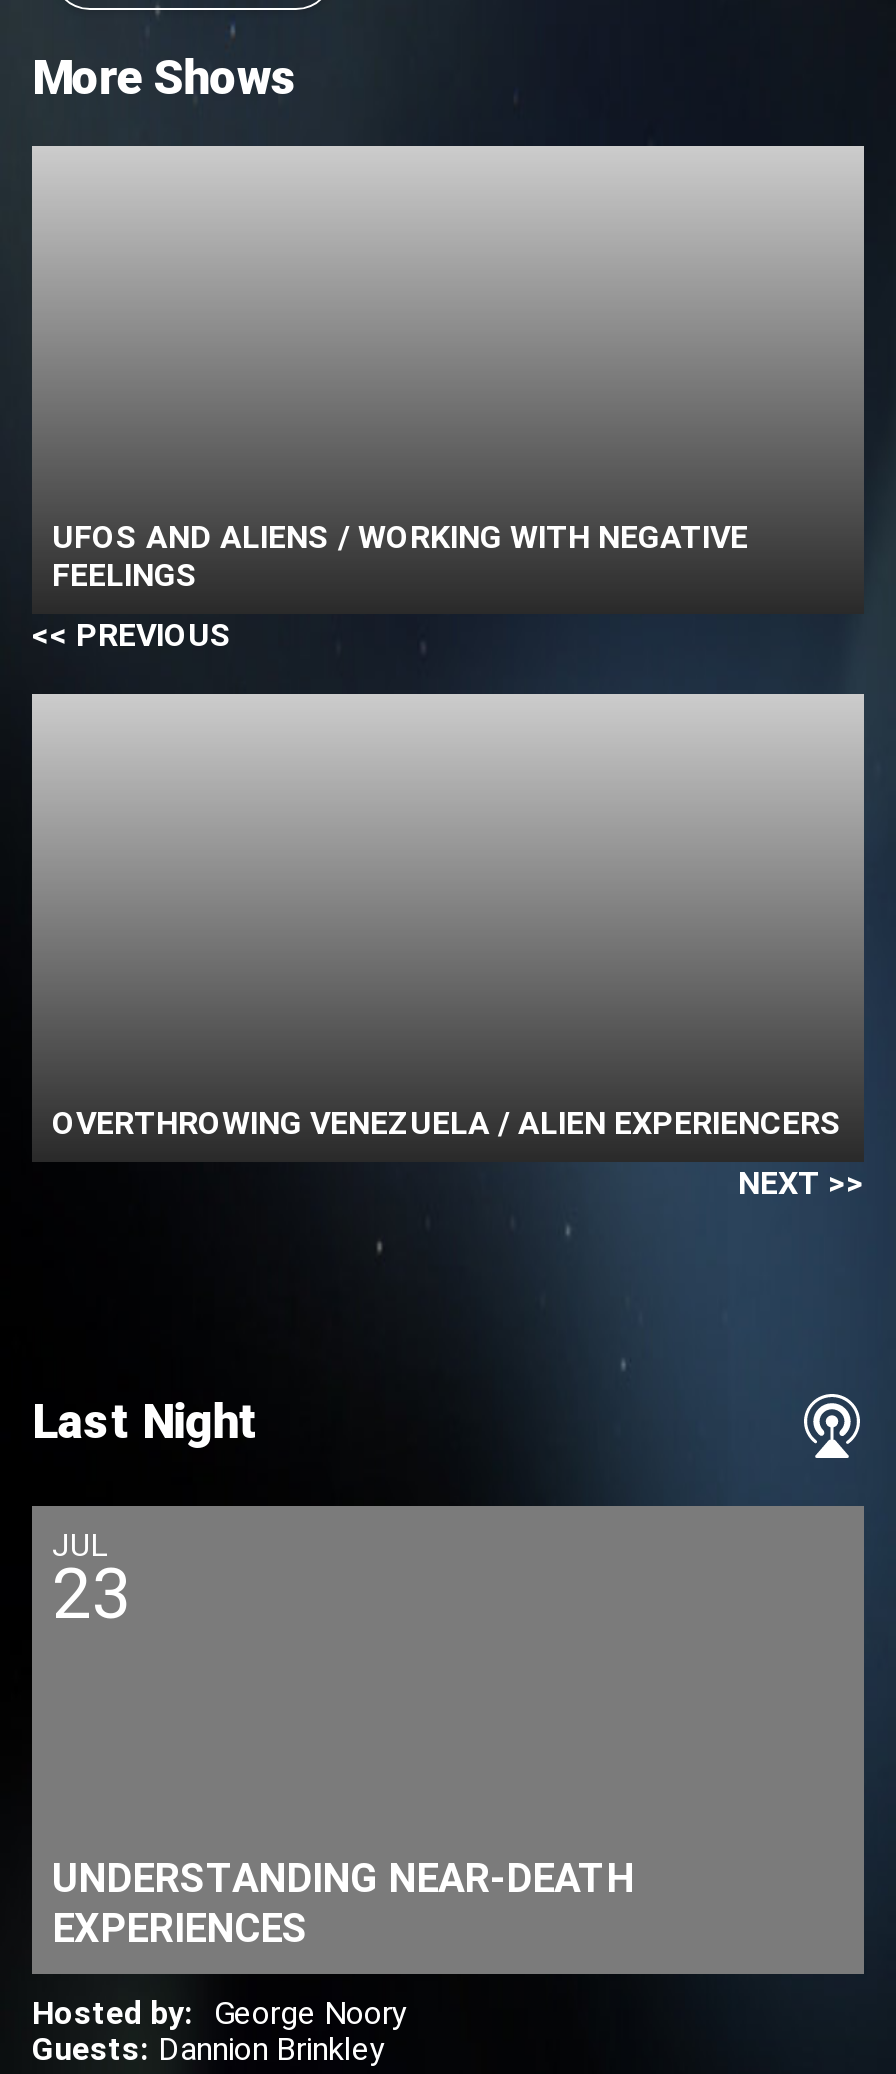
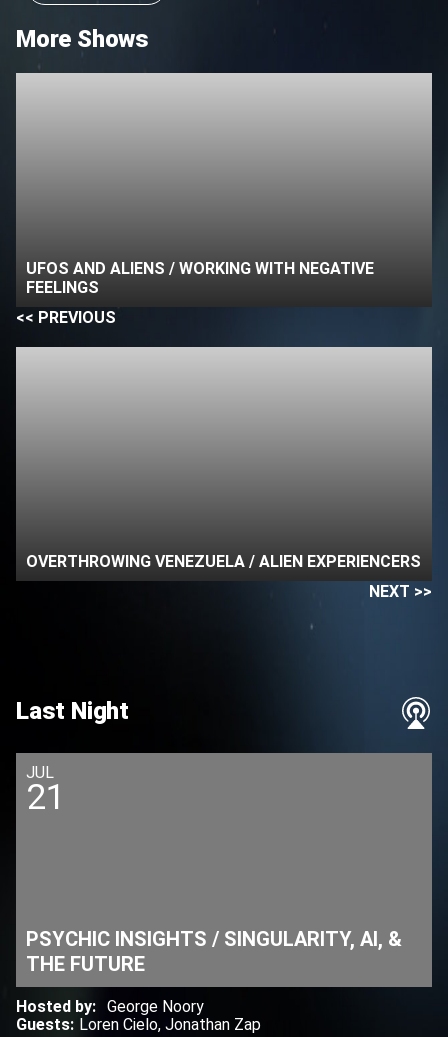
[52,1553,132,1635] 23 -> [26,777,66,818] 21
[52,1853,634,1951] UNDERSTANDING NEAR-DEATH | EXPERIENCES -> [26,927,402,976] PSYCHIC INSIGHTS / SINGULARITY, AI, & | THE FUTURE
[32,2029,386,2067] Guests: Dannion Brinkley -> [16,1015,261,1034] Guests: Loren Cielo, Jonathan Zap

